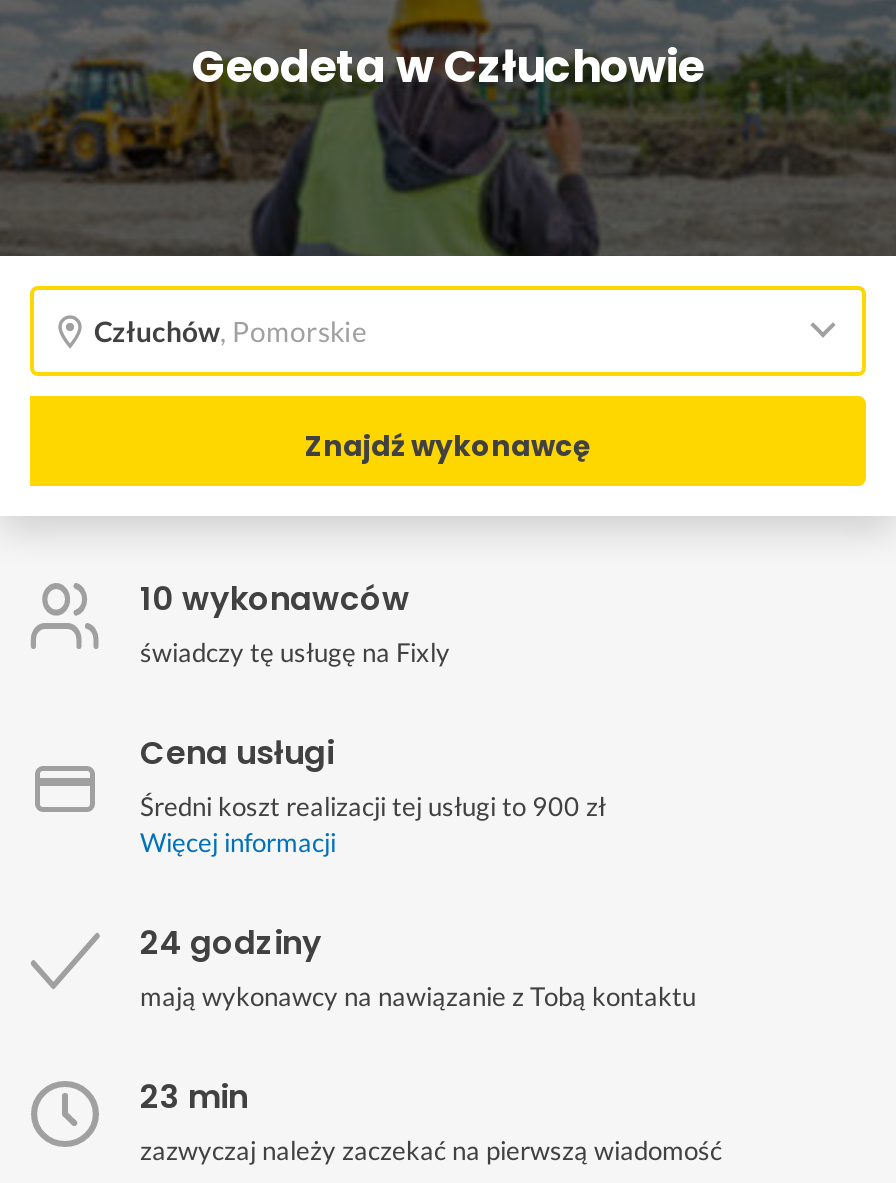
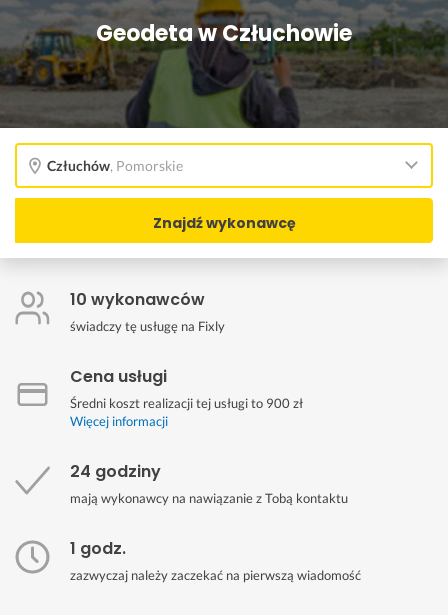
[140,1074,248,1120] 23 min -> [70,537,126,560] 1 godz.

